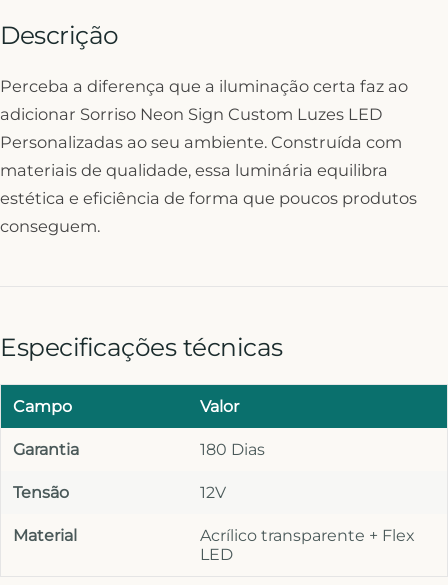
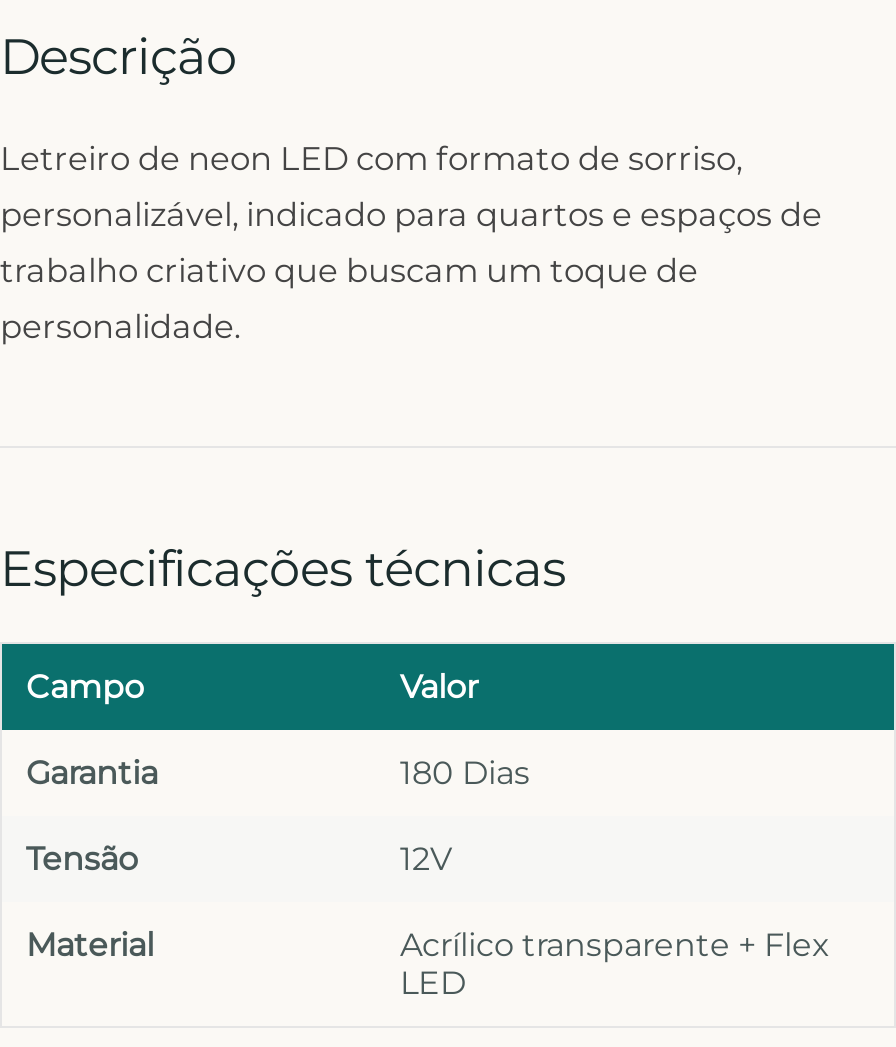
[0,76,417,236] Perceba a diferença que a iluminação certa faz ao | adicionar Sorriso Neon Sign Custom Luzes LED | Personalizadas ao seu ambiente. Construída com | materiais de qualidade, essa luminária equilibra | estética e eficiência de forma que poucos produtos | conseguem. -> [0,139,822,347] Letreiro de neon LED com formato de sorriso, | personalizável, indicado para quartos e espaços de | trabalho criativo que buscam um toque de | personalidade.

